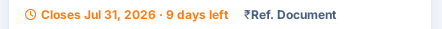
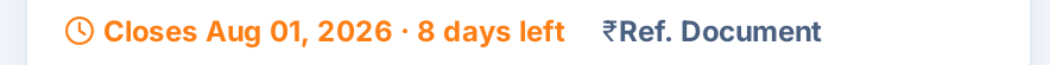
[41,7,228,22] Closes Jul 31, 2026 · 9 days left -> [103,13,564,48] Closes Aug 01, 2026 · 8 days left

